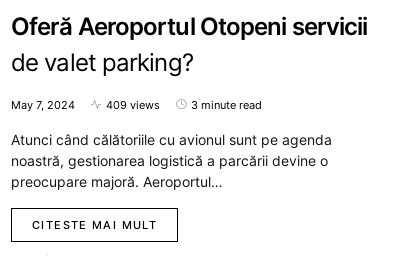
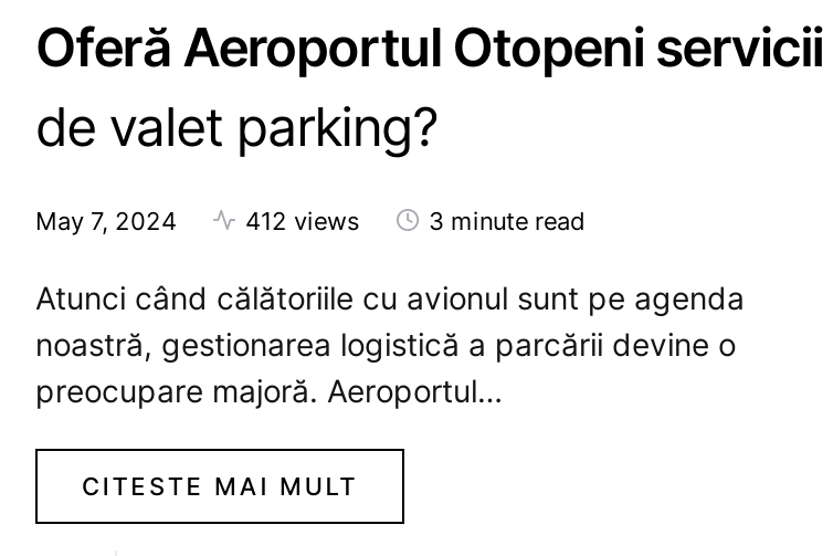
[106,98,160,112] 409 views -> [245,205,360,236] 412 views

